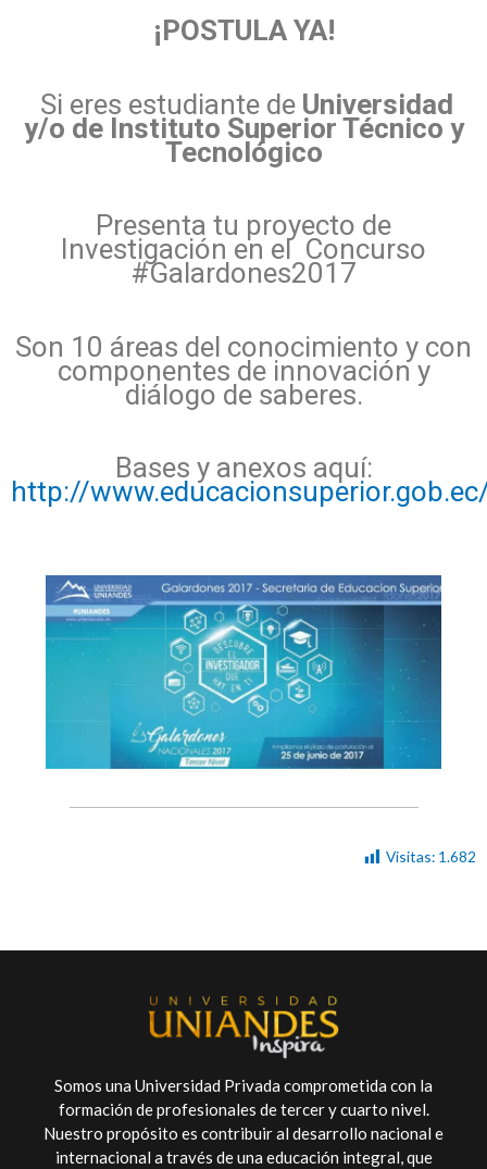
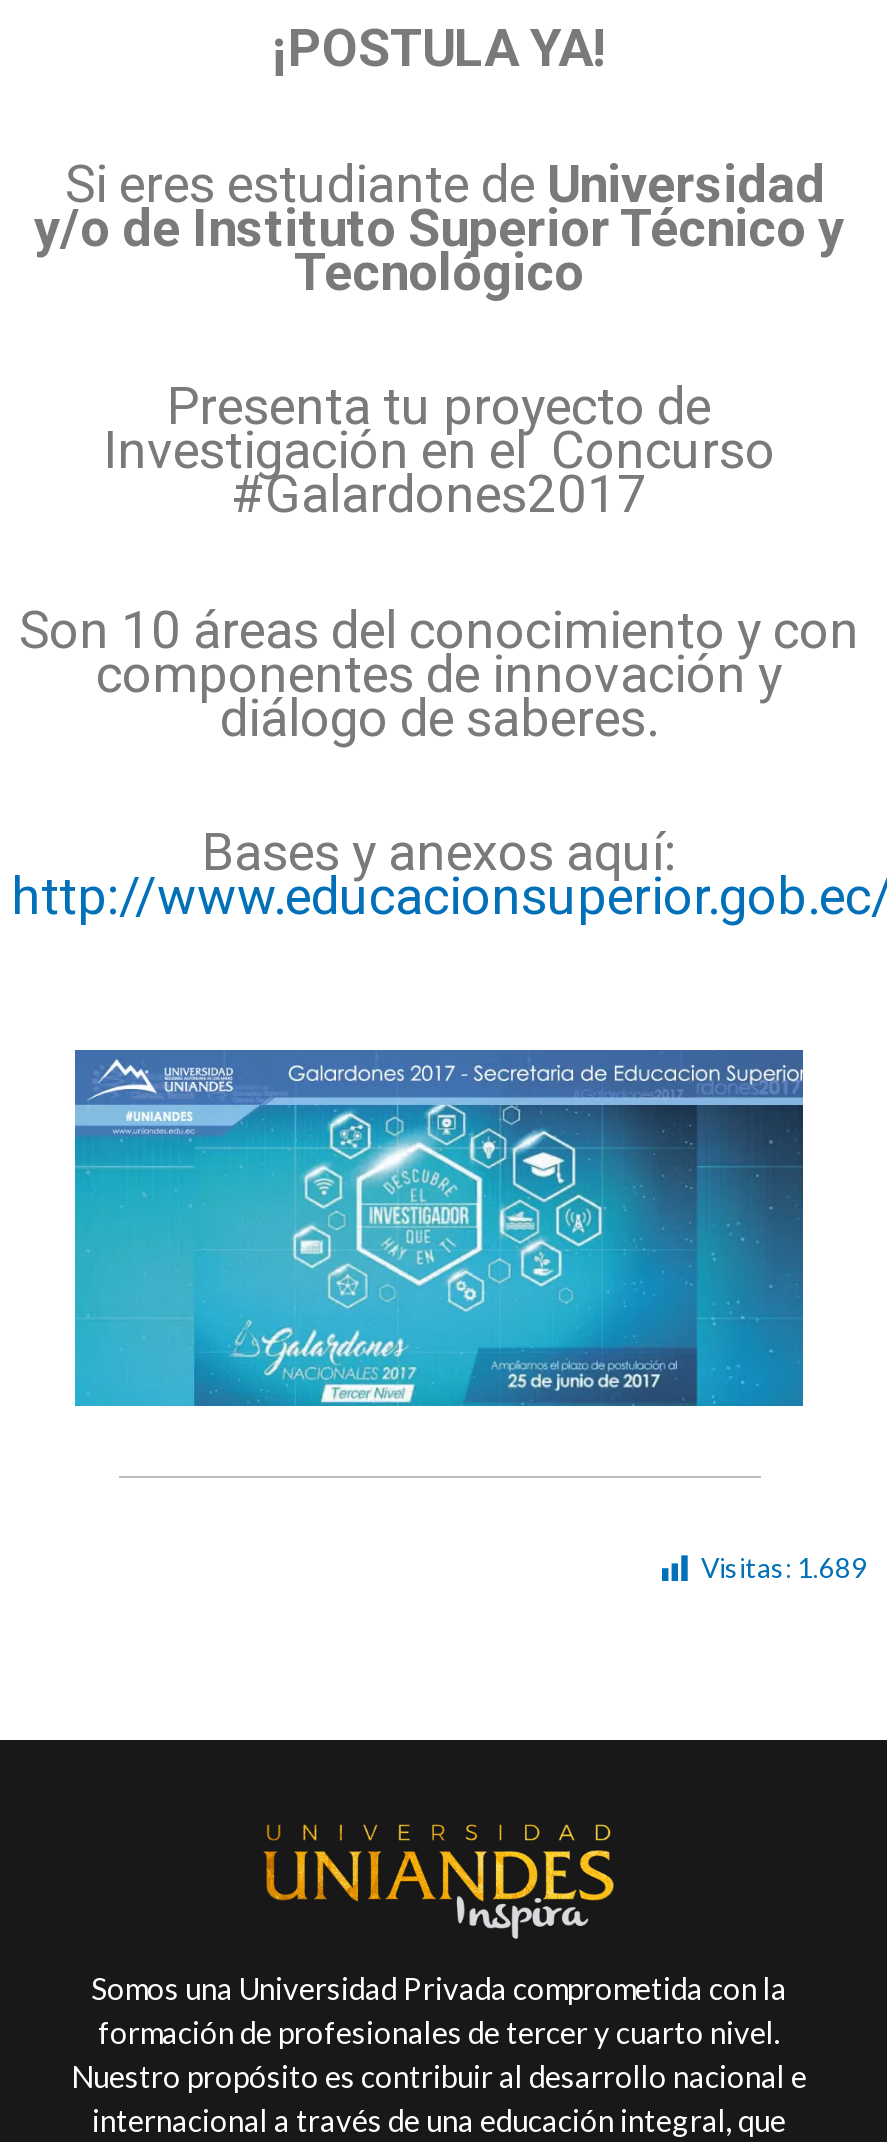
[386,848,476,866] Visitas: 1.682 -> [701,1550,867,1584] Visitas: 1.689

